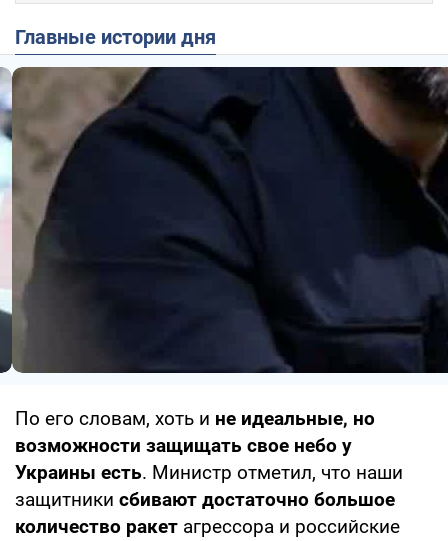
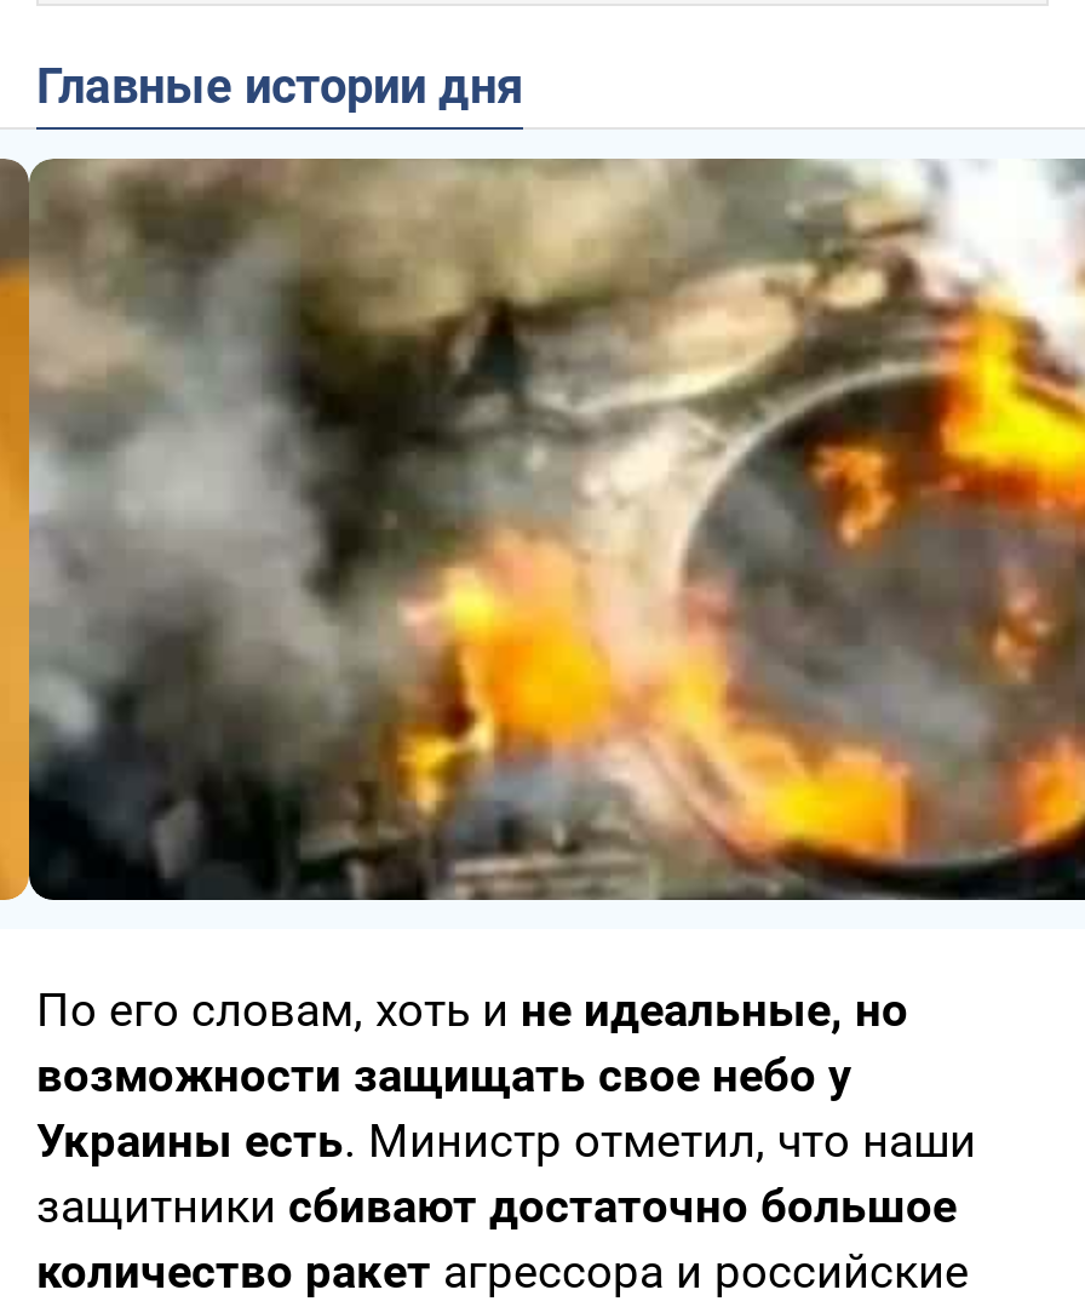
[3,66,445,374] [image] -> [7,156,1078,902] [image]

